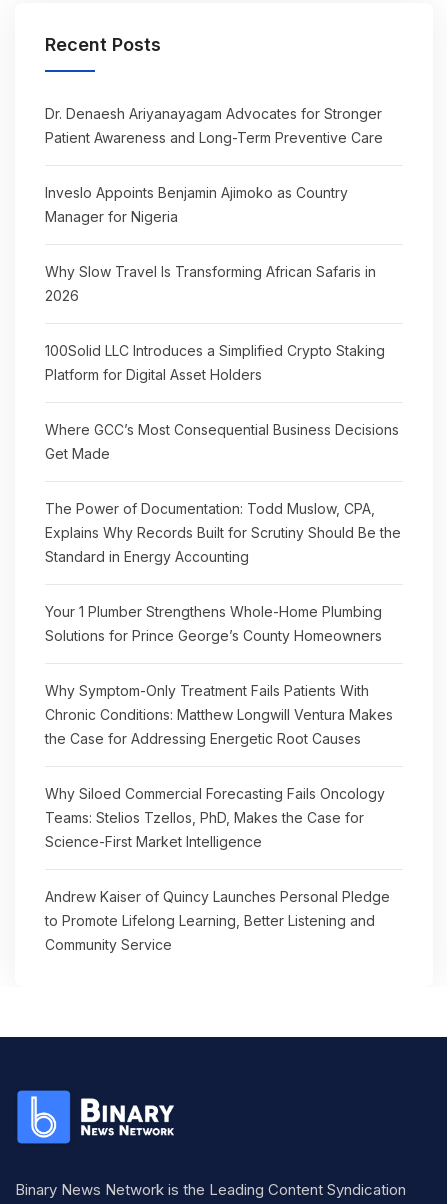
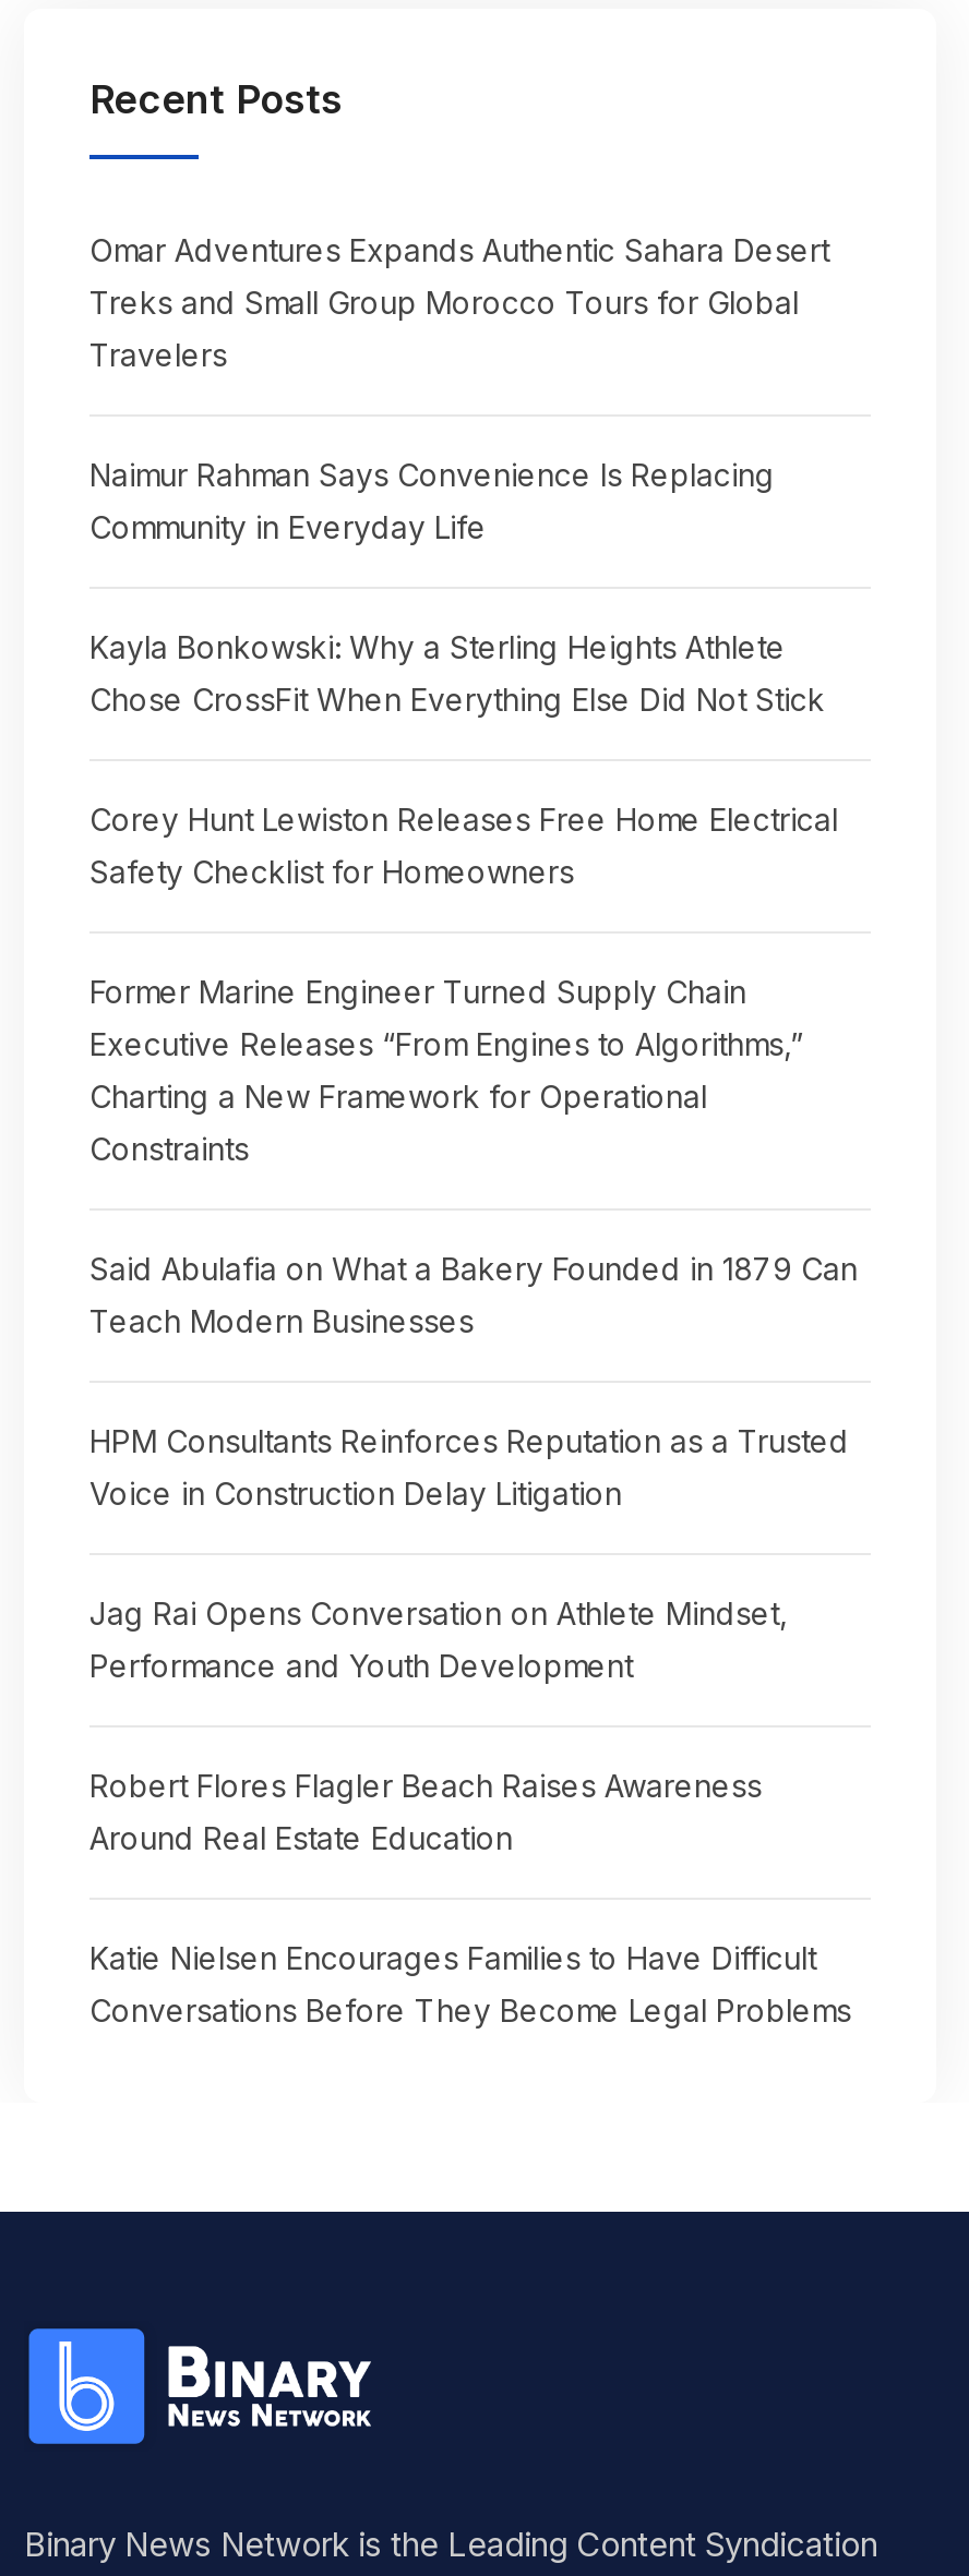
[45,105,383,146] Dr. Denaesh Ariyanayagam Advocates for Stronger | Patient Awareness and Long-Term Preventive Care -> [89,231,829,373] Omar Adventures Expands Authentic Sahara Desert | Treks and Small Group Morocco Tours for Global | Travelers
[45,184,348,225] Inveslo Appoints Benjamin Ajimoko as Country | Manager for Nigeria -> [89,456,775,545] Naimur Rahman Says Convenience Is Replacing | Community in Everyday Life
[45,263,376,304] Why Slow Travel Is Transforming African Safaris in | 2026 -> [89,628,825,718] Kayla Bonkowski: Why a Sterling Heights Athlete | Chose CrossFit When Everything Else Did Not Stick
[45,342,385,383] 100Solid LLC Introduces a Simplified Crypto Staking | Platform for Digital Asset Holders -> [89,801,838,890] Corey Hunt Lewiston Releases Free Home Electrical | Safety Checklist for Homeowners
[45,421,399,462] Where GCC’s Most Consequential Business Decisions | Get Made -> [89,973,803,1167] Former Marine Engineer Turned Supply Chain | Executive Releases “From Engines to Algorithms,” | Charting a New Framework for Operational | Constraints
[45,500,401,565] The Power of Documentation: Todd Muslow, CPA, | Explains Why Records Built for Scrutiny Should Be the | Standard in Energy Accounting -> [89,1250,858,1339] Said Abulafia on What a Bakery Founded in 1879 Can | Teach Modern Businesses
[45,603,382,644] Your 1 Plumber Strengthens Whole-Home Plumbing | Solutions for Prince George’s County Homeowners -> [89,1422,849,1512] HPM Consultants Reinforces Reputation as a Trusted | Voice in Construction Delay Litigation
[45,682,393,747] Why Symptom-Only Treatment Fails Patients With | Chronic Conditions: Matthew Longwill Ventura Makes | the Case for Addressing Energetic Root Causes -> [89,1594,788,1684] Jag Rai Opens Conversation on Athlete Mindset, | Performance and Youth Development
[45,785,385,850] Why Siloed Commercial Forecasting Fails Oncology | Teams: Stelios Tzellos, PhD, Makes the Case for | Science-First Market Intelligence -> [89,1767,762,1856] Robert Flores Flagler Beach Raises Awareness | Around Real Estate Education
[45,888,390,953] Andrew Kaiser of Quincy Launches Personal Pledge | to Promote Lifelong Learning, Better Listening and | Community Service -> [89,1939,851,2029] Katie Nielsen Encourages Families to Have Difficult | Conversations Before They Become Legal Problems

